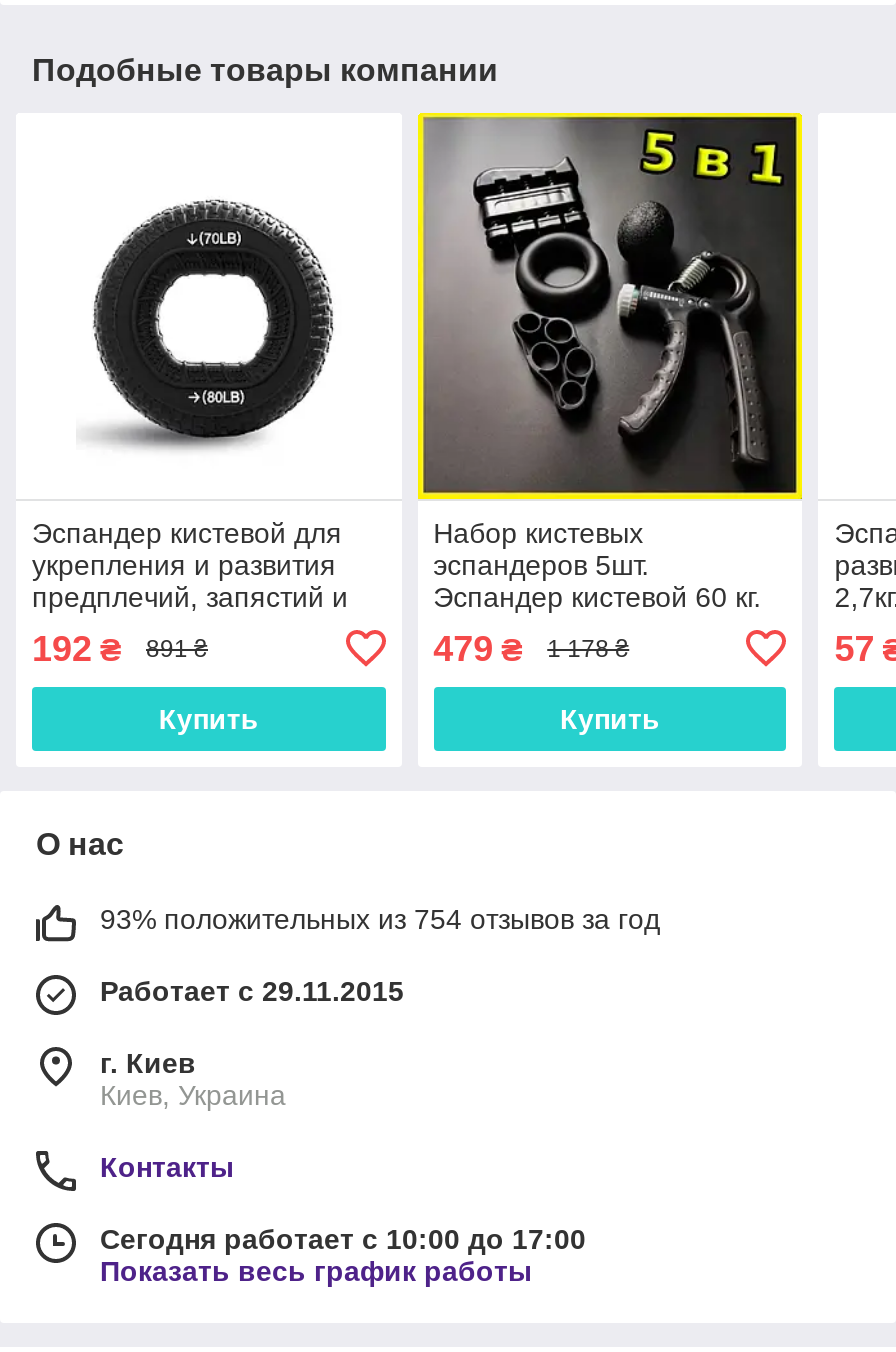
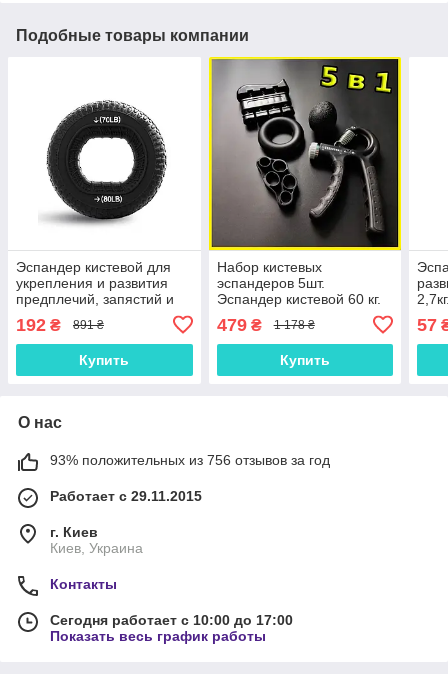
[100,903,660,935] 93% положительных из 754 отзывов за год -> [50,452,330,468] 93% положительных из 756 отзывов за год

